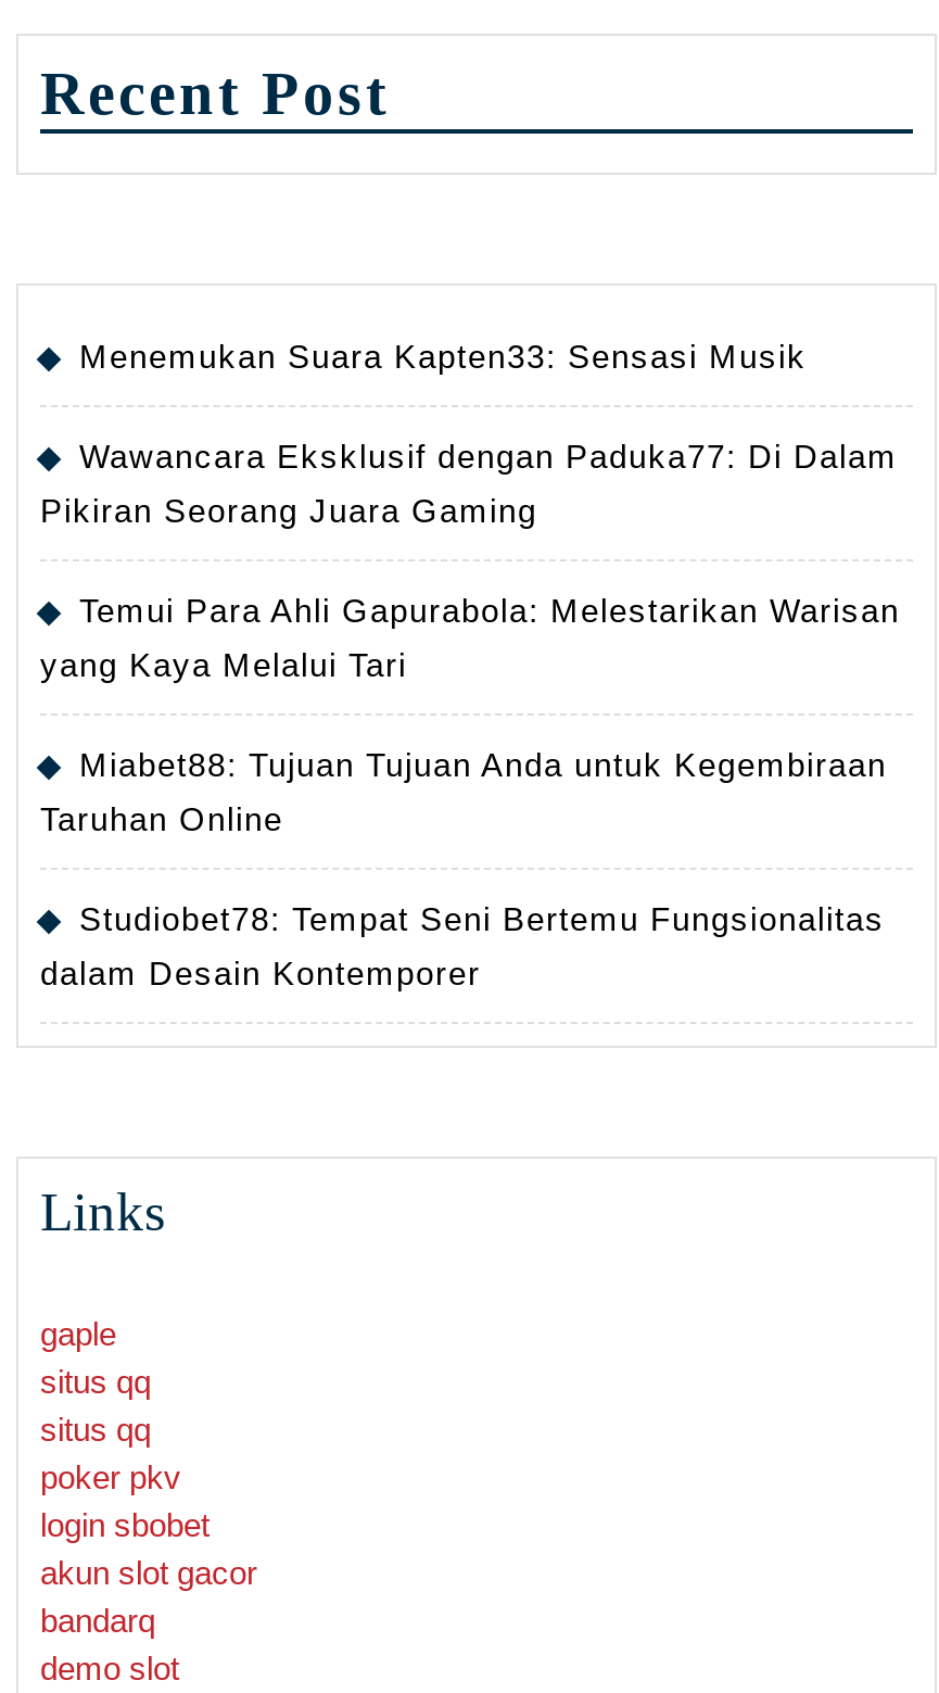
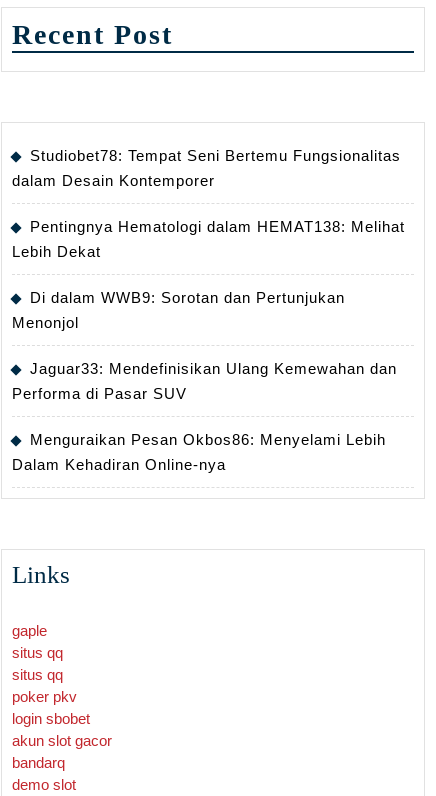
[40,337,900,837] Menemukan Suara Kapten33: Sensasi Musik | Wawancara Eksklusif dengan Paduka77: Di Dalam | Pikiran Seorang Juara Gaming | Temui Para Ahli Gapurabola: Melestarikan Warisan | yang Kaya Melalui Tari | Miabet88: Tujuan Tujuan Anda untuk Kegembiraan | Taruhan Online -> none
moved [40,900,885,991] -> [12,147,401,189]: Studiobet78: Tempat Seni Bertemu Fungsionalitas | dalam Desain Kontemporer
none -> [12,218,405,473] Pentingnya Hematologi dalam HEMAT138: Melihat | Lebih Dekat | Di dalam WWB9: Sorotan dan Pertunjukan | Menonjol | Jaguar33: Mendefinisikan Ulang Kemewahan dan | Performa di Pasar SUV | Menguraikan Pesan Okbos86: Menyelami Lebih | Dalam Kehadiran Online-nya

